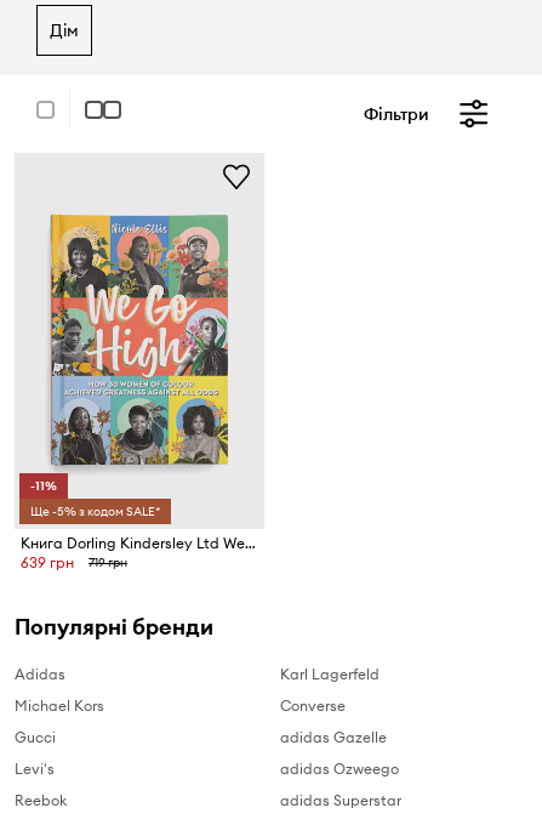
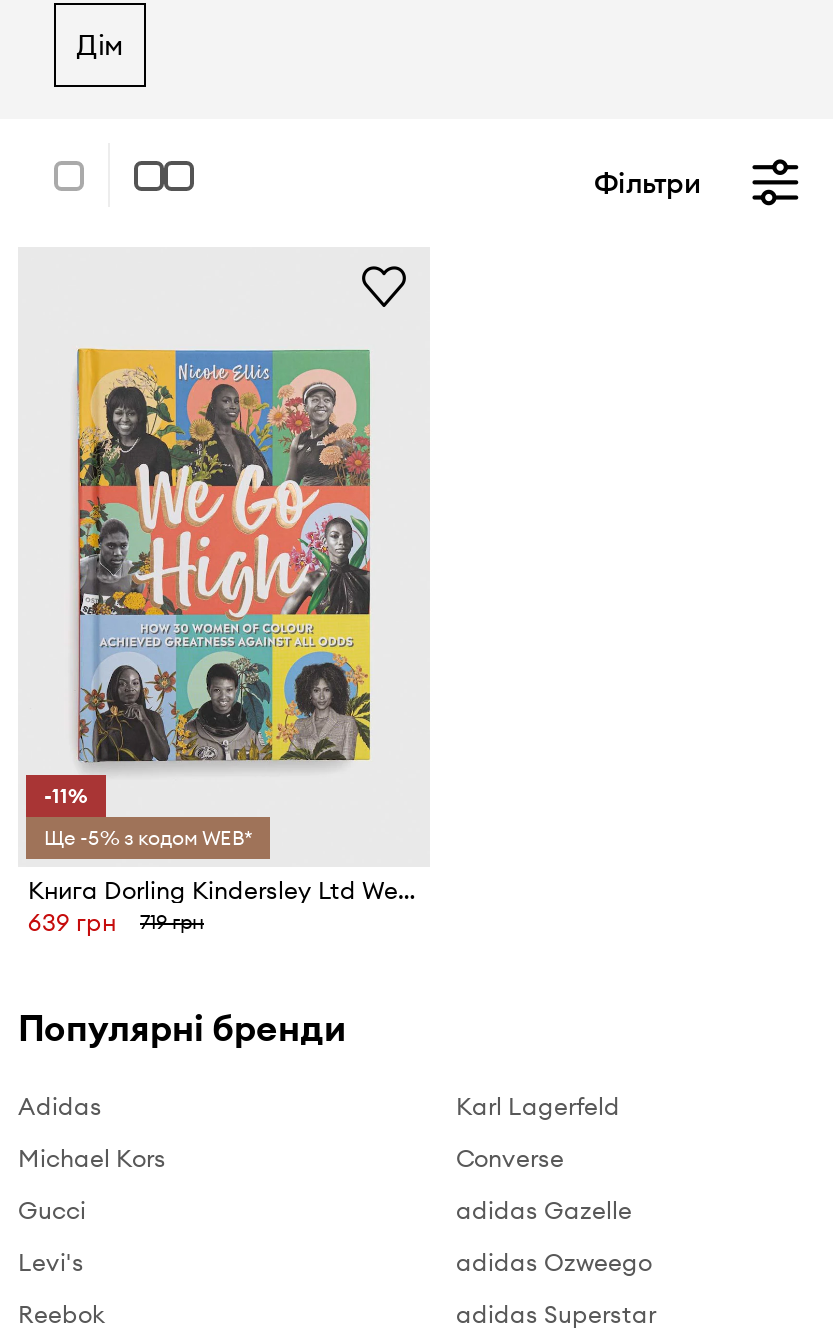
[30,503,160,519] Ще -5% з кодом SALE* -> [44,825,252,851] Ще -5% з кодом WEB*

